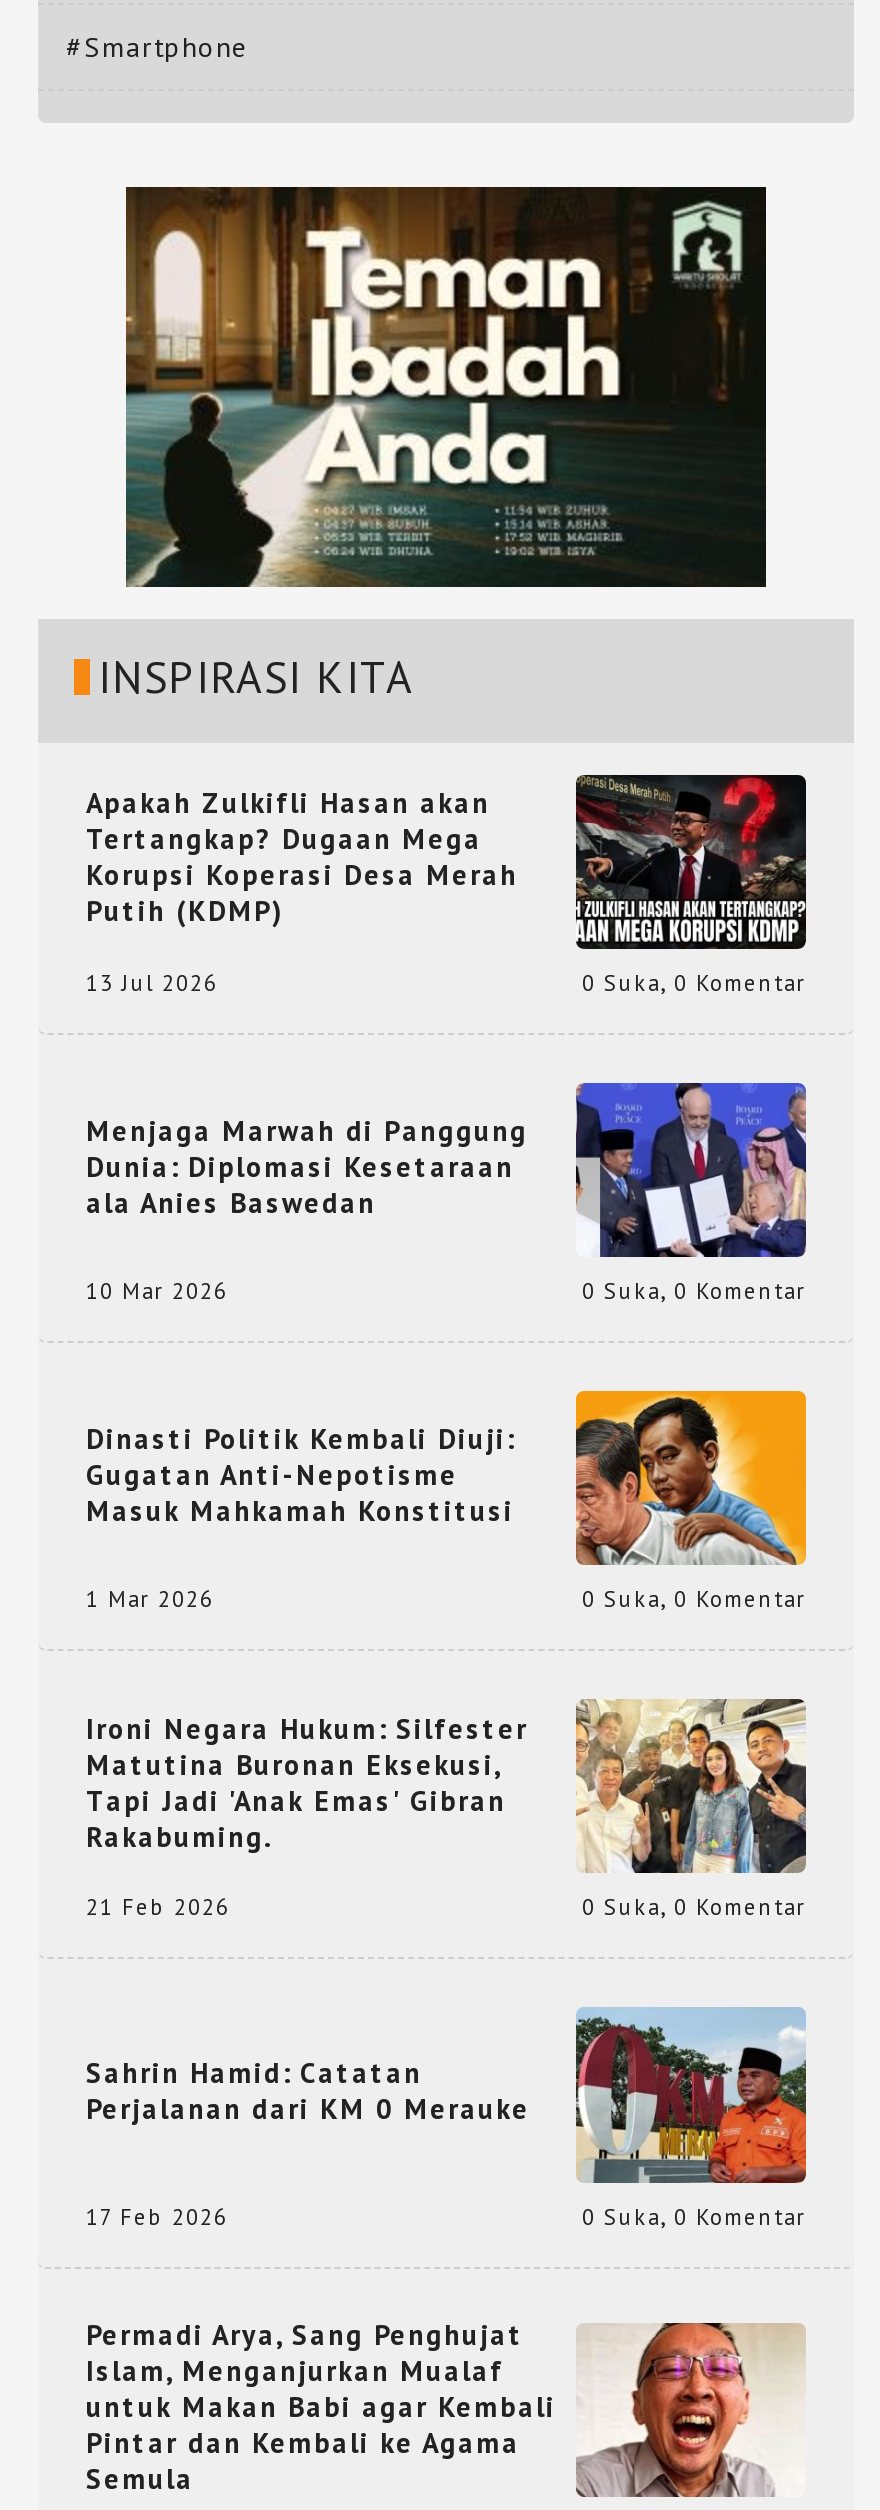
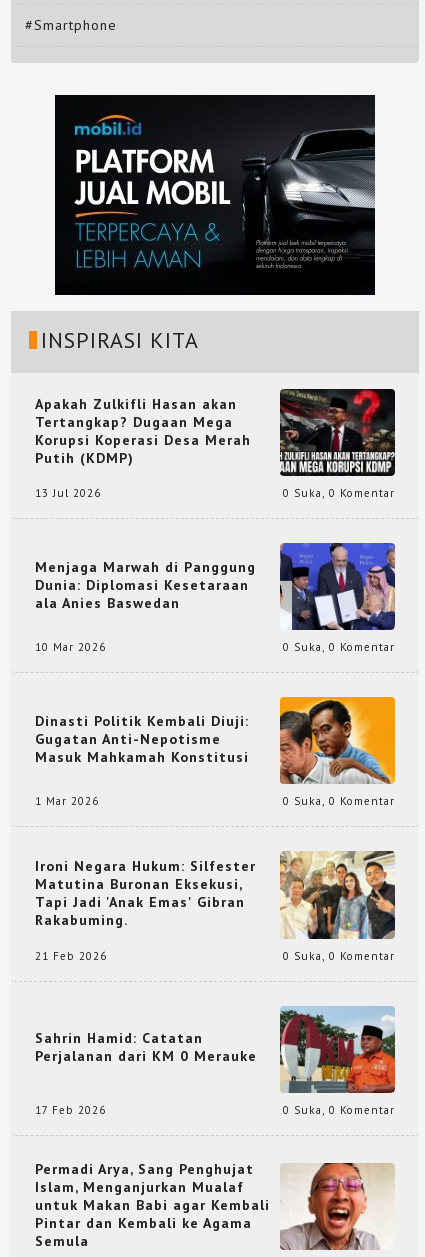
[124,187,768,589] [image] -> [54,95,376,296] [image]

